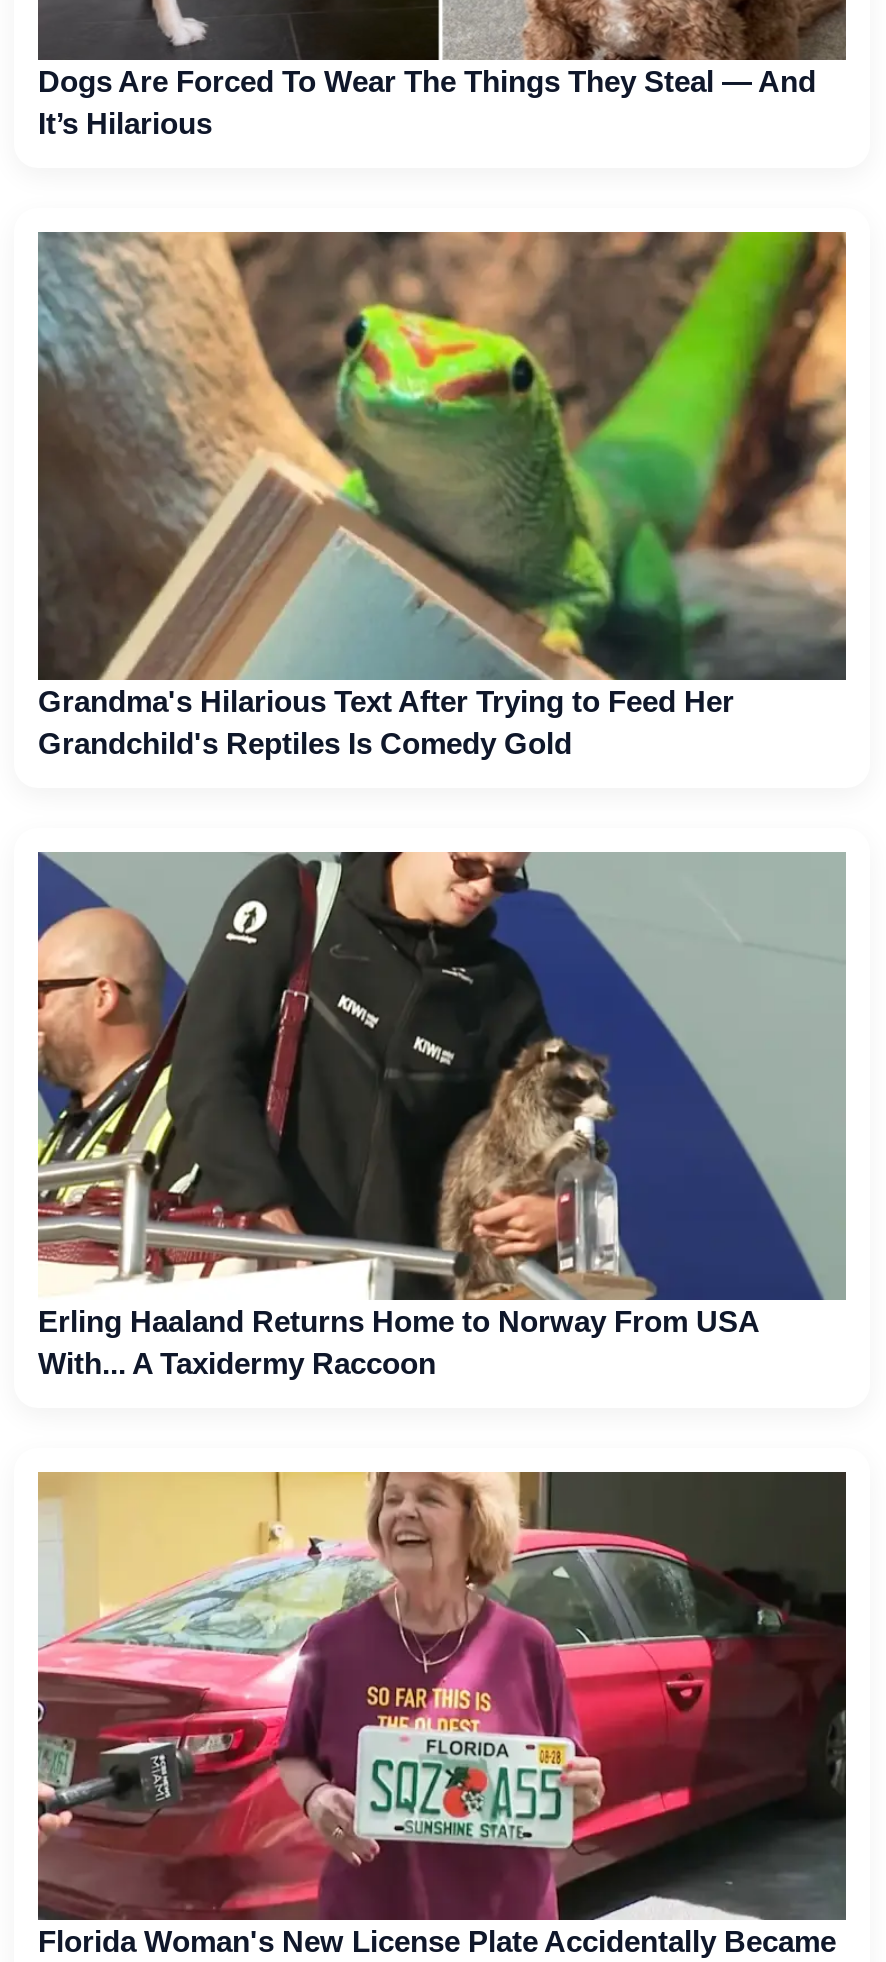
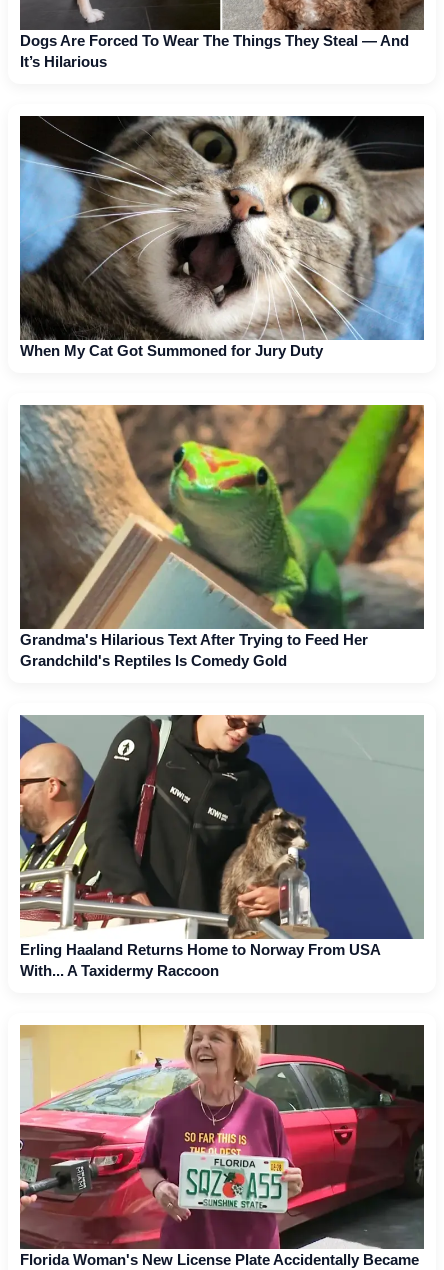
none -> [19,115,425,359] [image] | When My Cat Got Summoned for Jury Duty

